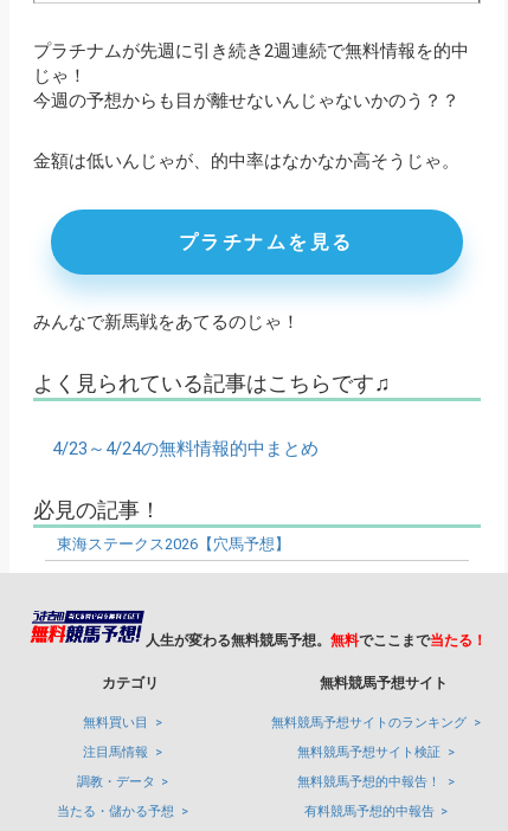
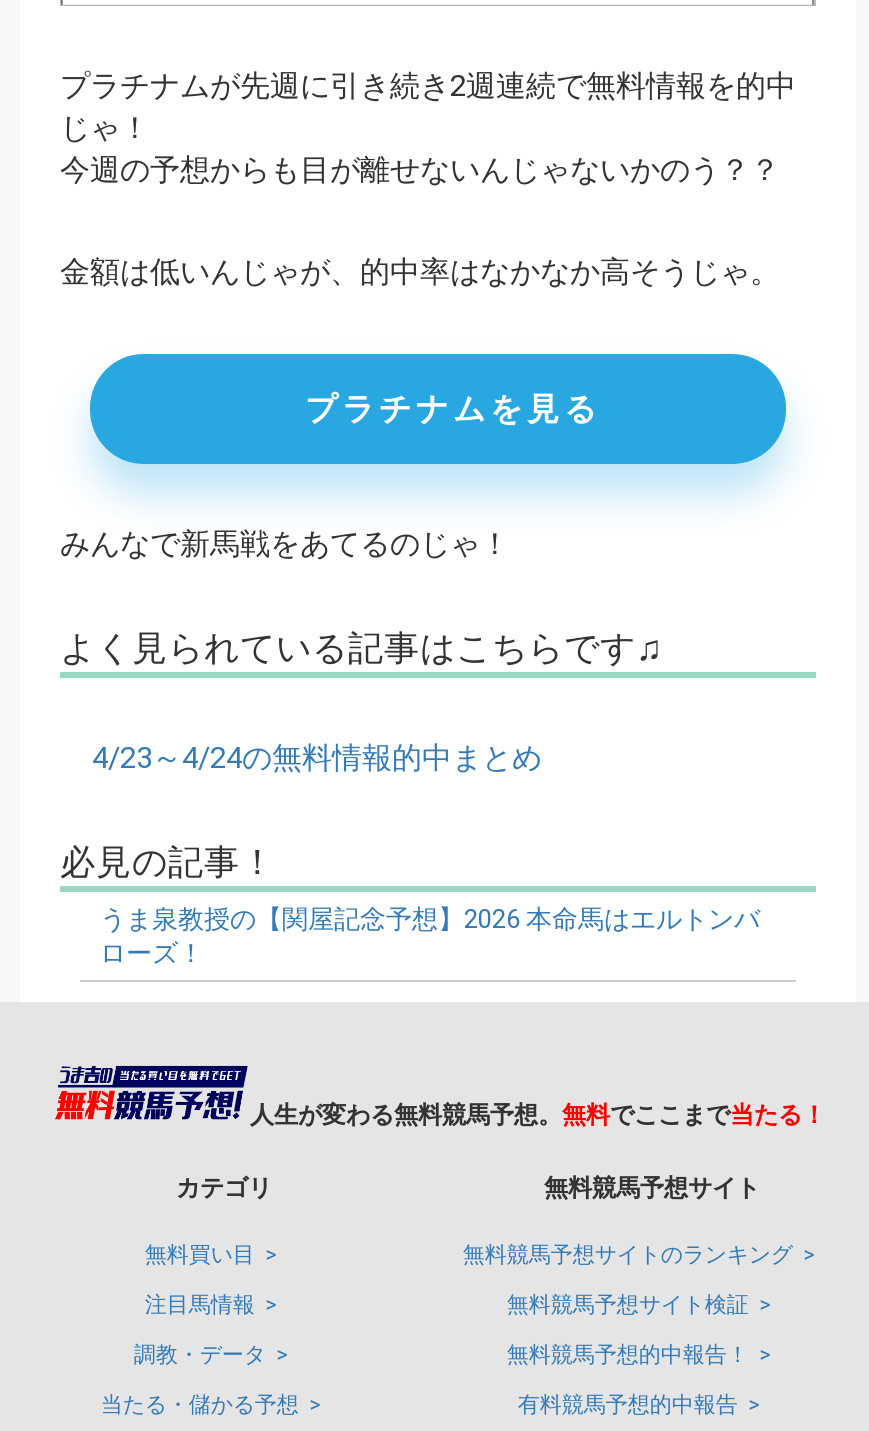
[57,535,290,553] 東海ステークス2026【穴馬予想】 -> [100,904,760,968] うま泉教授の【関屋記念予想】2026 本命馬はエルトンバ | ローズ！

